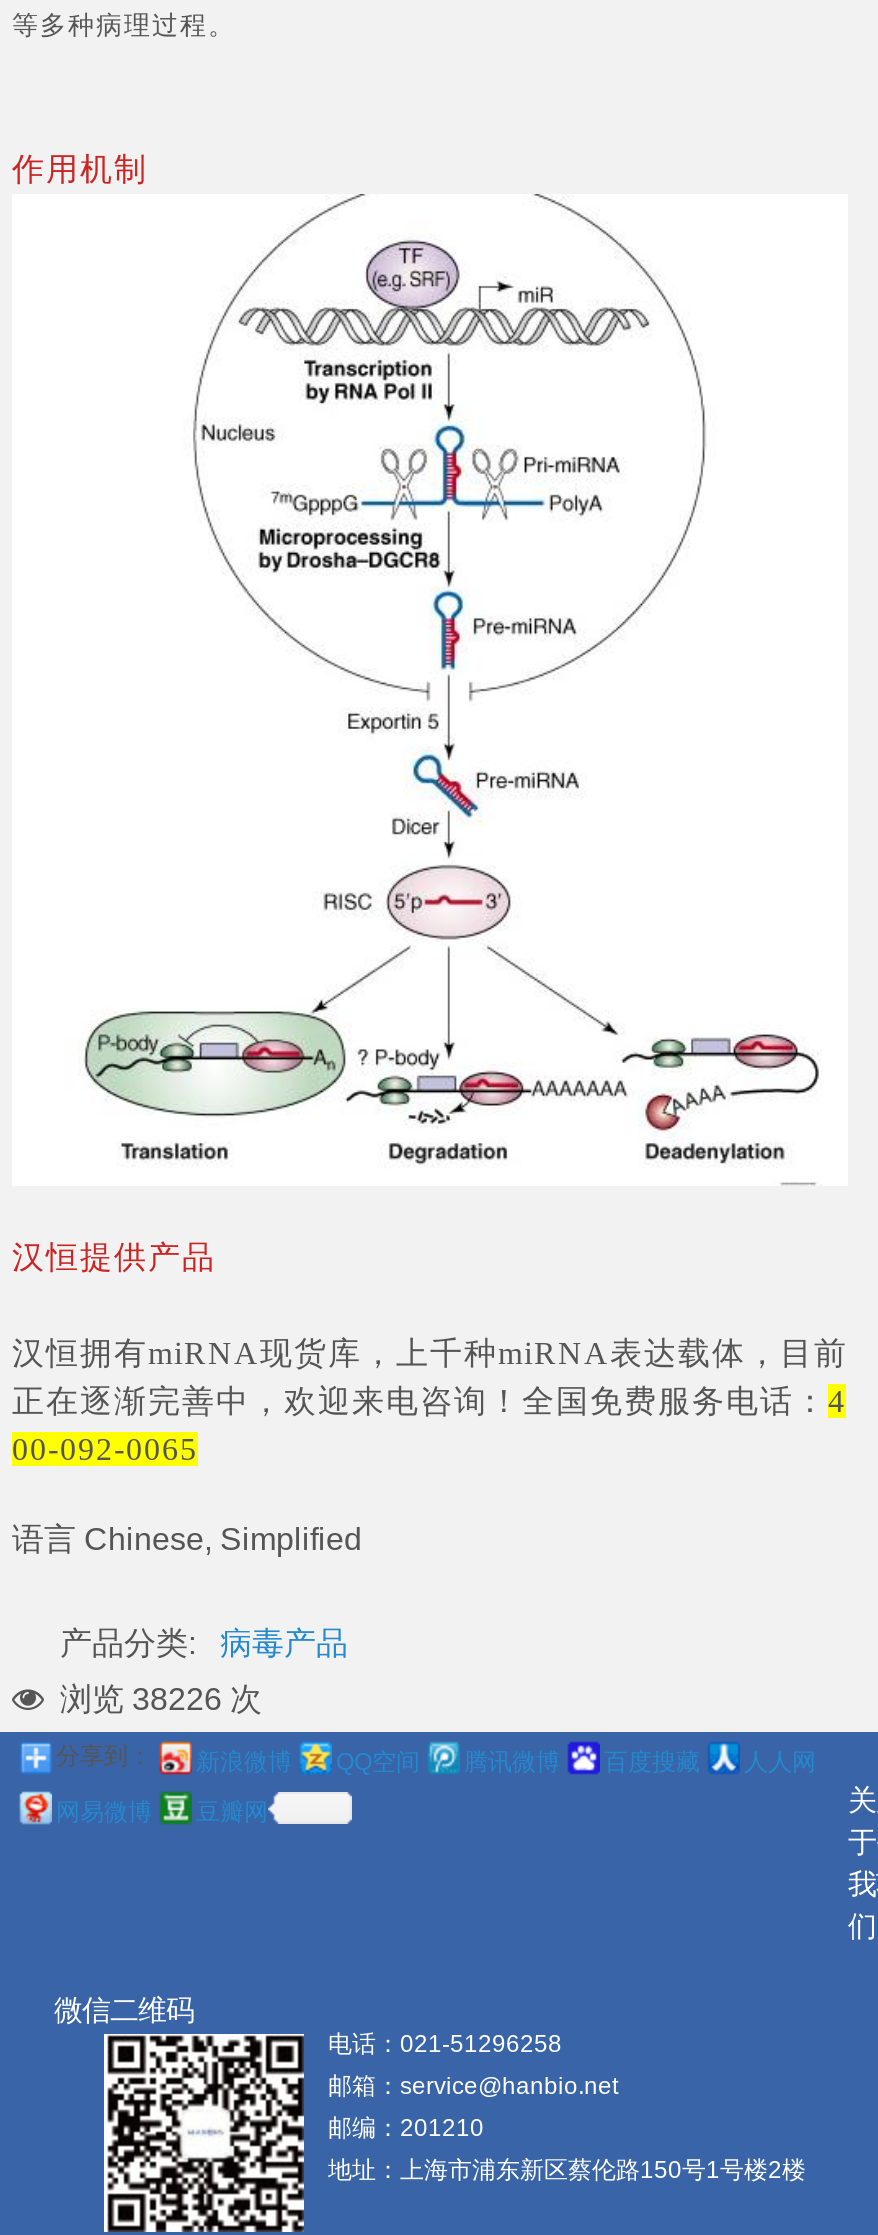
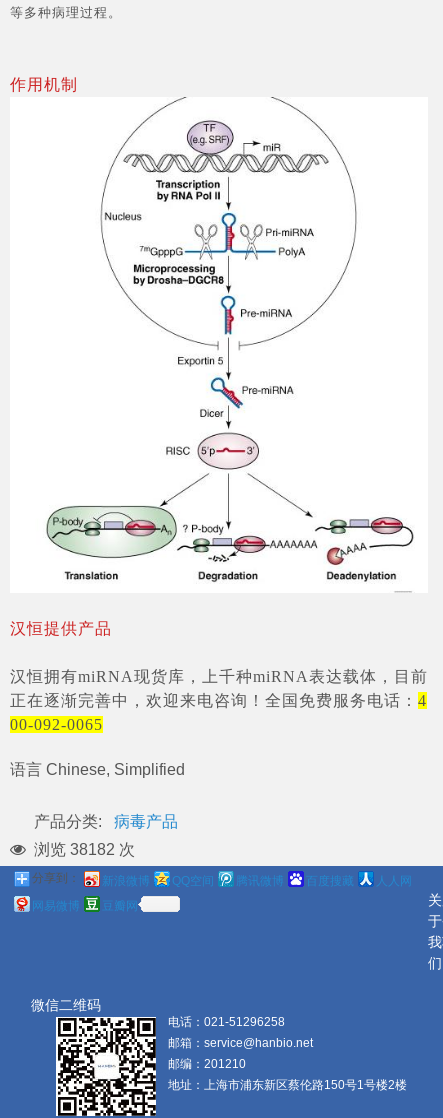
[60,1682,262,1716] 浏览 38226 次 -> [34,841,135,858] 浏览 38182 次

